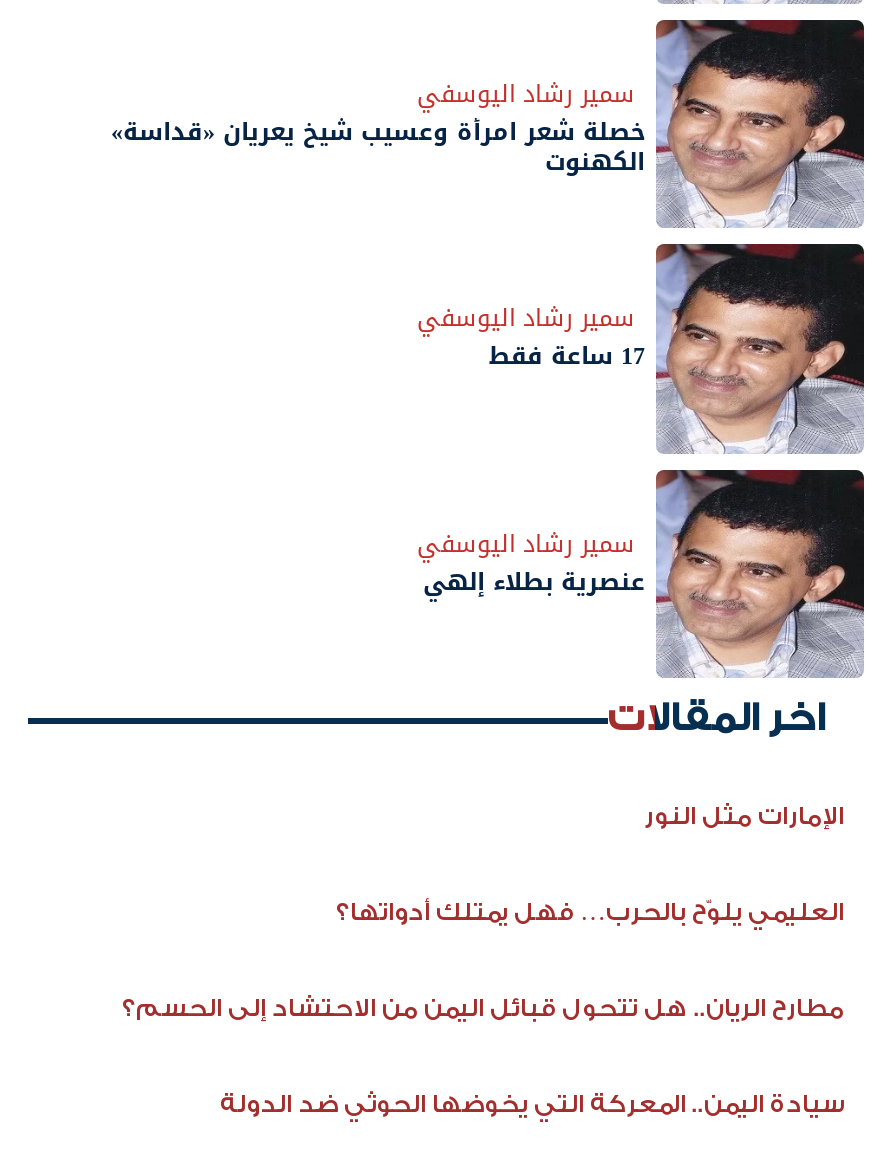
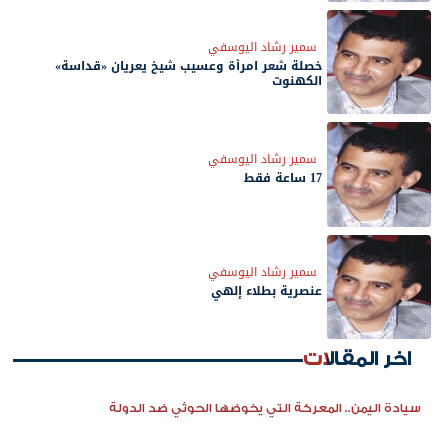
[122,802,844,1022] الإمارات مثل النور | العليمي يلوّح بالحرب… فهل يمتلك أدواتها؟ | مطارح الريان.. هل تتحول قبائل اليمن من الاحتشاد إلى الحسم؟ -> none

